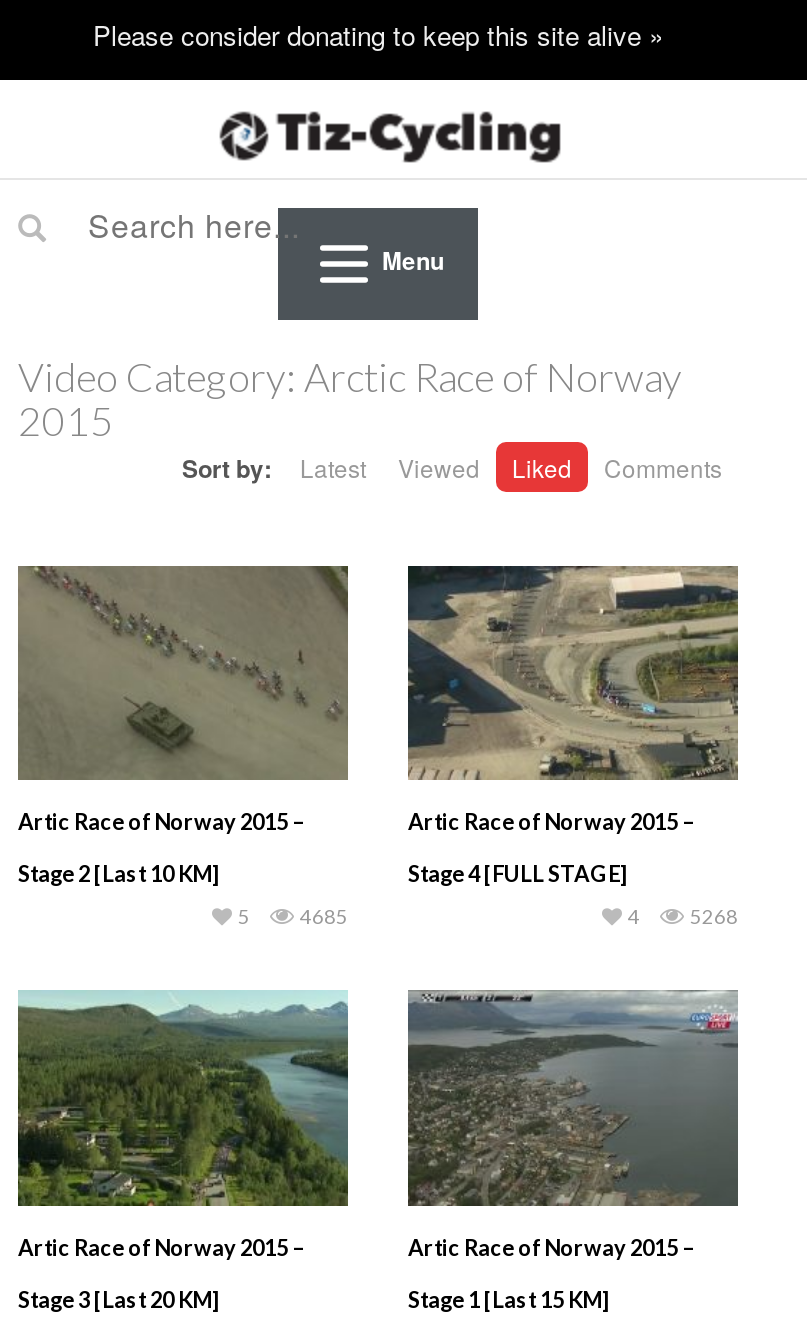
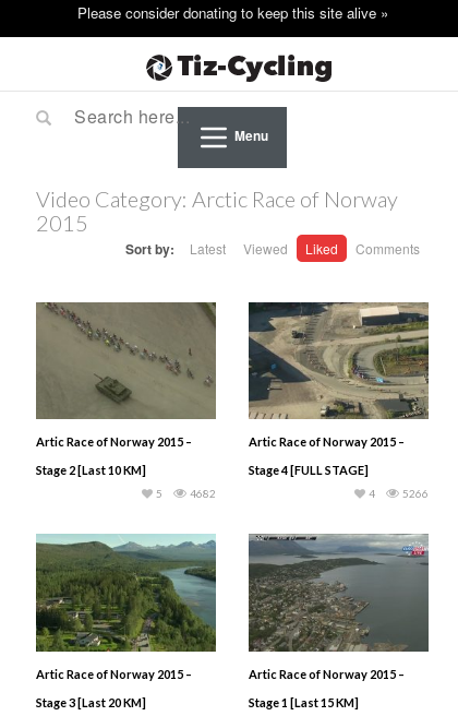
[300,905,348,929] 4685 -> [190,487,216,500] 4682
[690,905,738,929] 5268 -> [402,487,429,500] 5266

